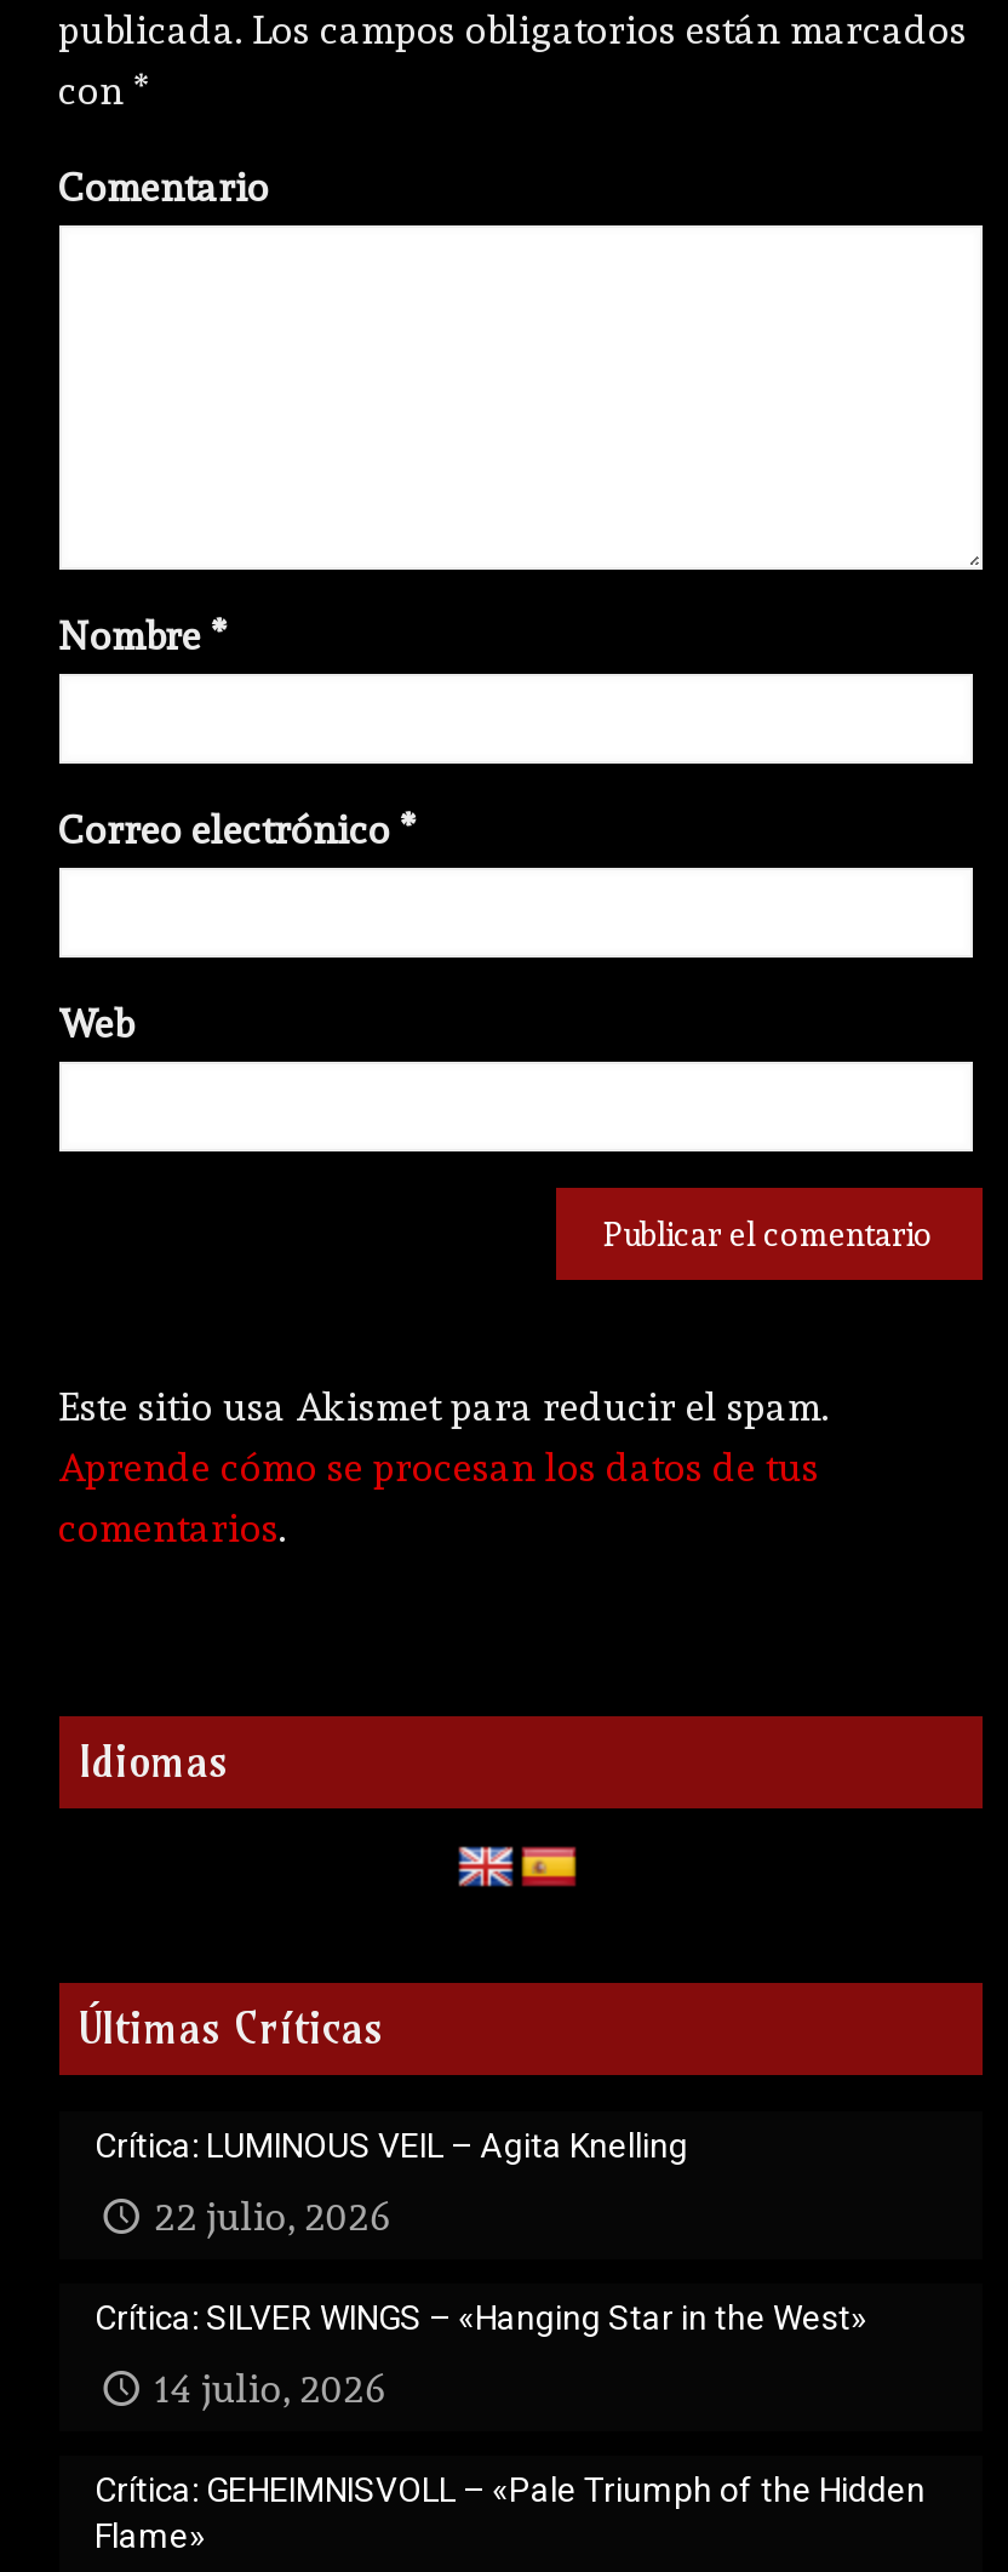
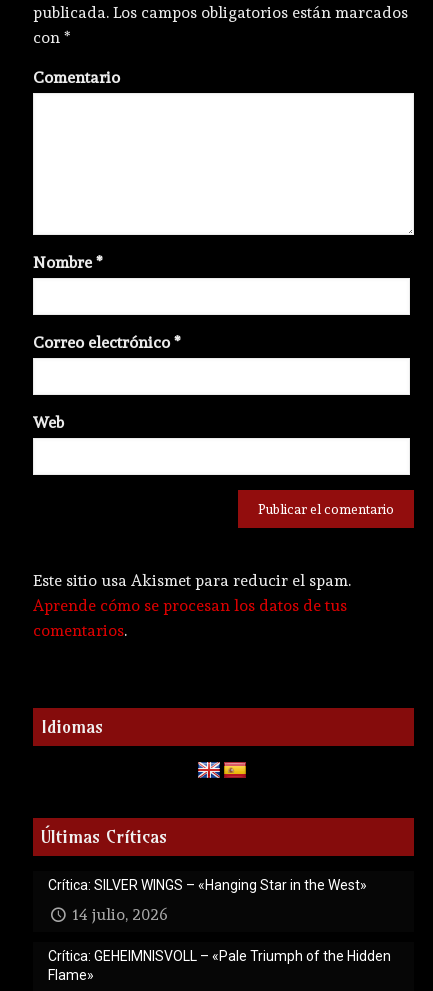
[94,2127,688,2241] Crítica: LUMINOUS VEIL – Agita Knelling | 22 julio, 2026 -> none

